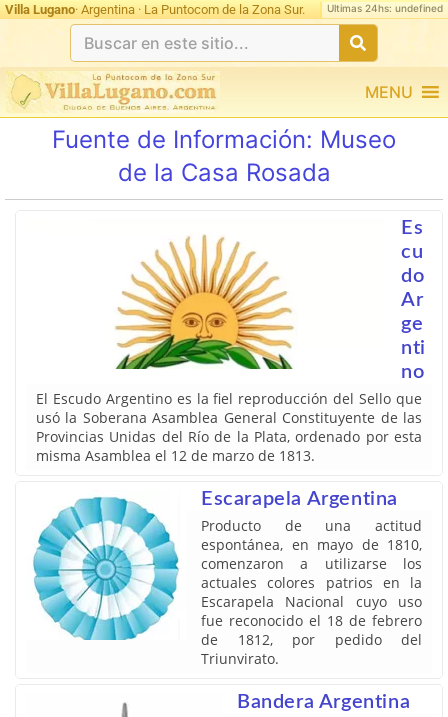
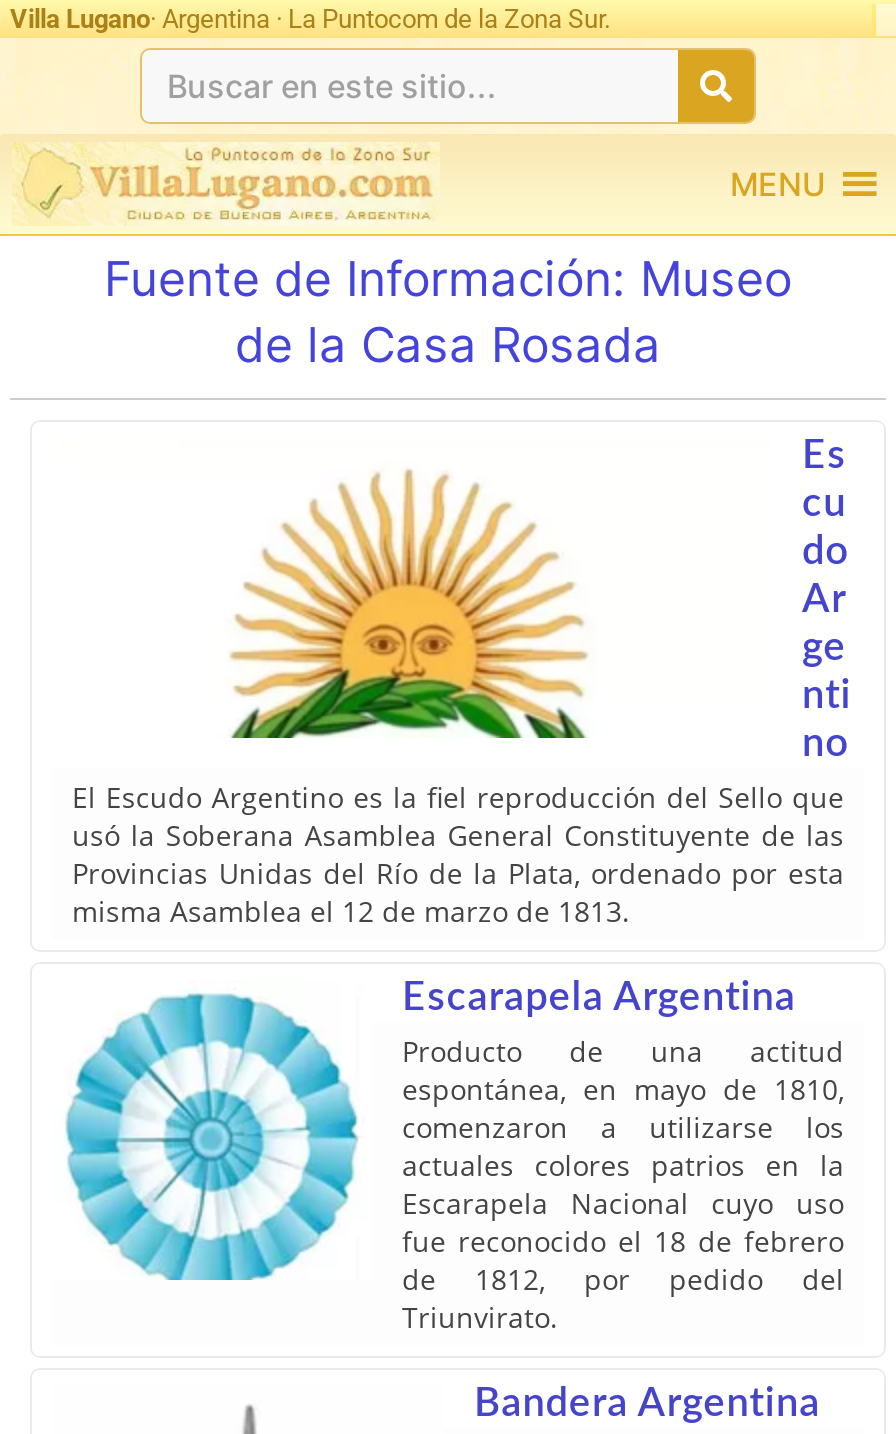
[327,1,443,13] Ultimas 24hs: undefined -> none

